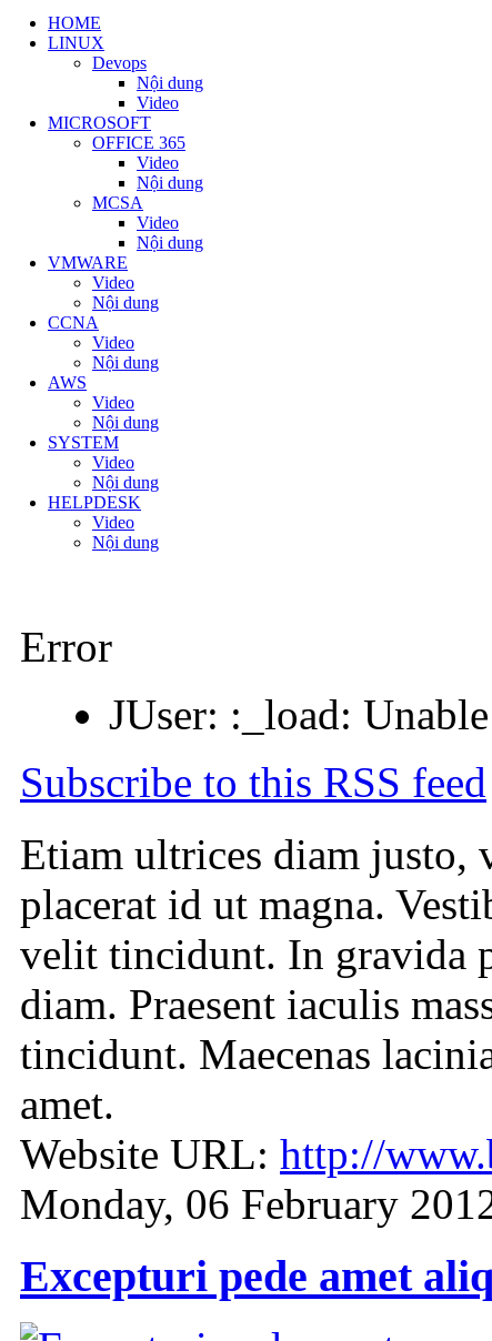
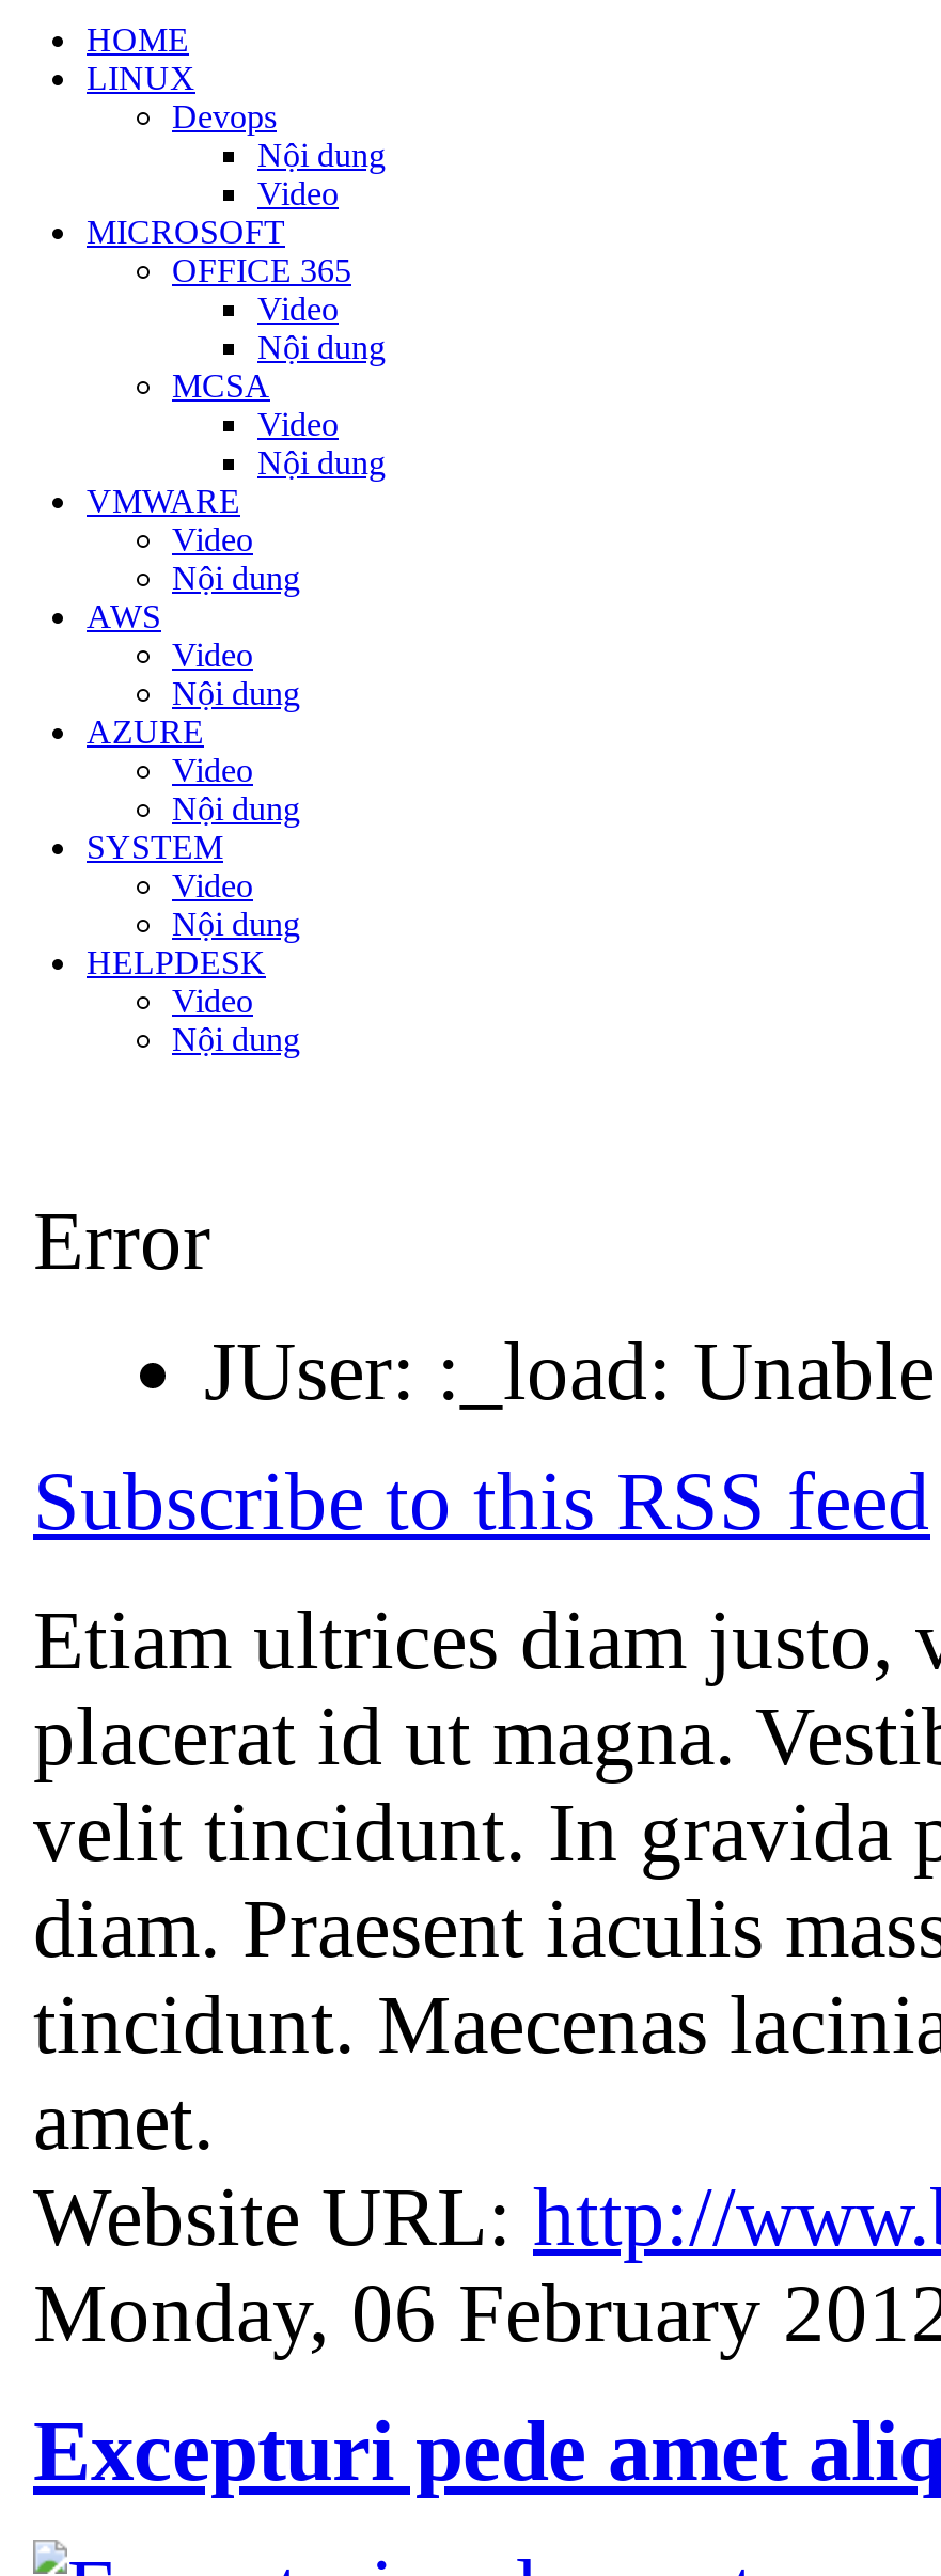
[48,313,99,332] CCNA -> none
moved [48,373,87,392] -> [87,598,161,634]: AWS
none -> [87,713,204,750] AZURE

